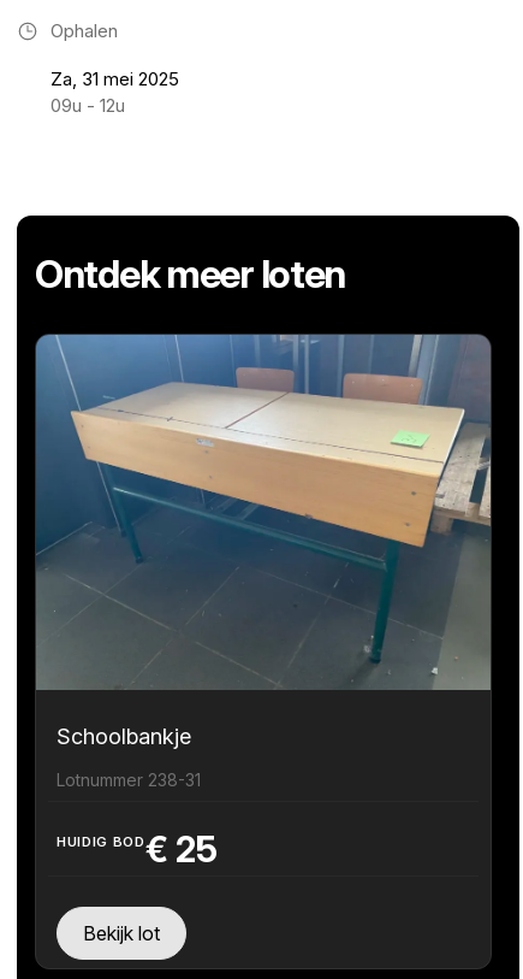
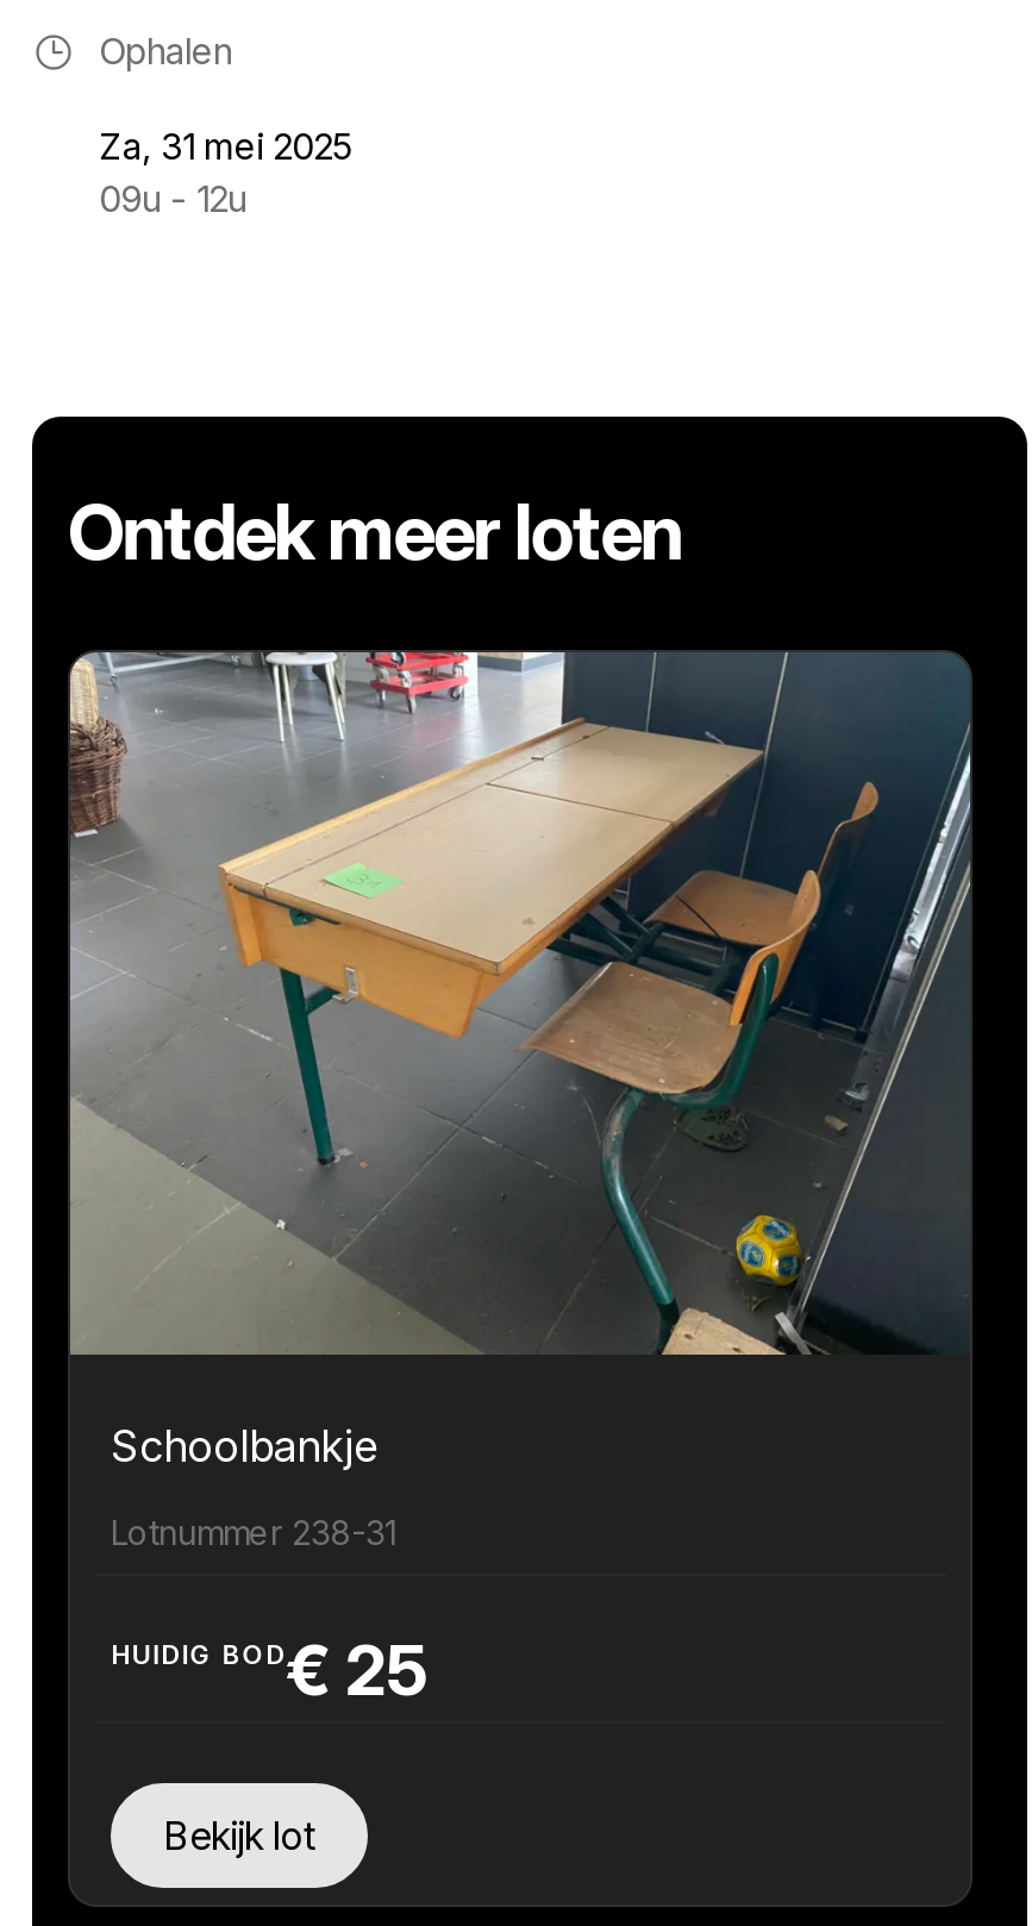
[35,334,492,691] [image] -> [68,650,970,1355] [image]

